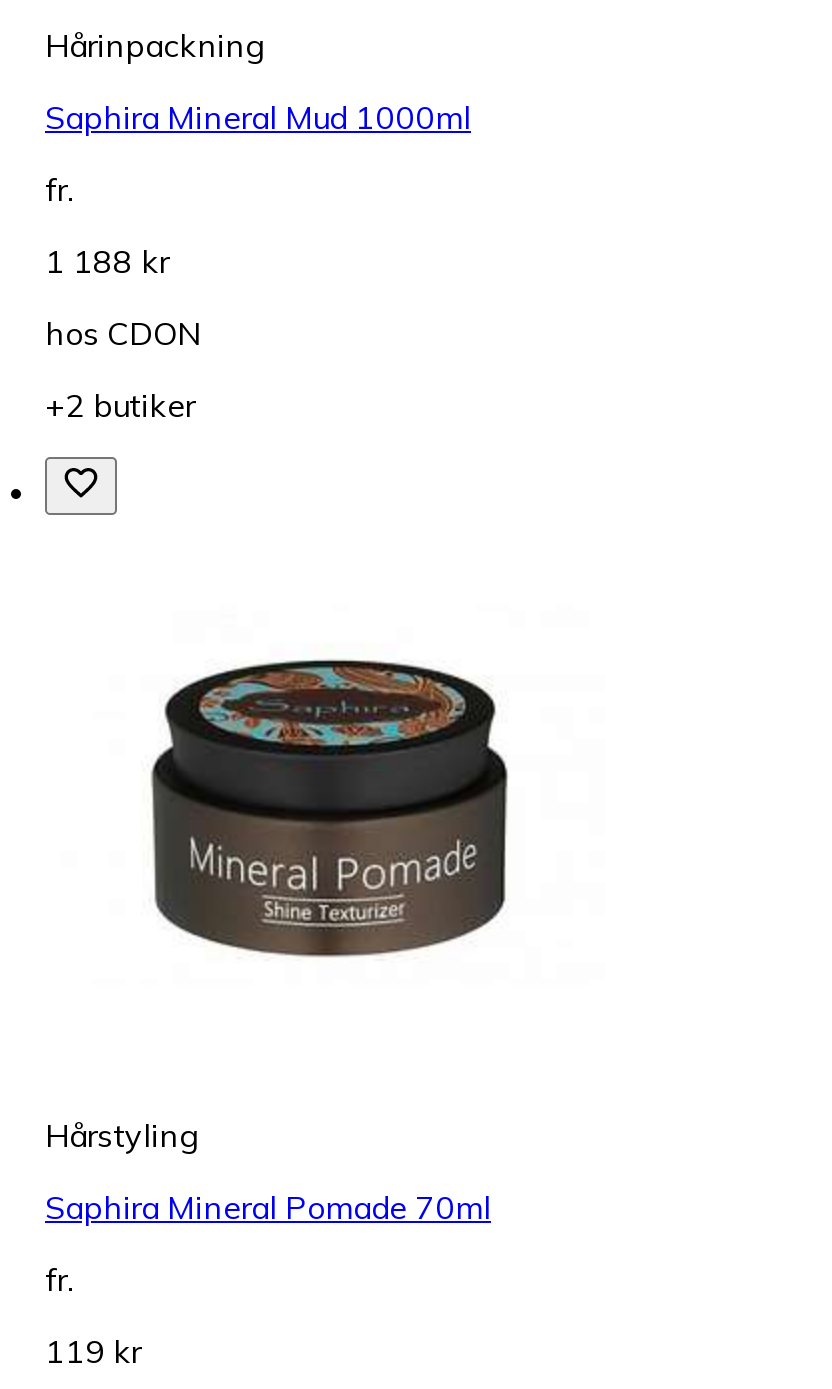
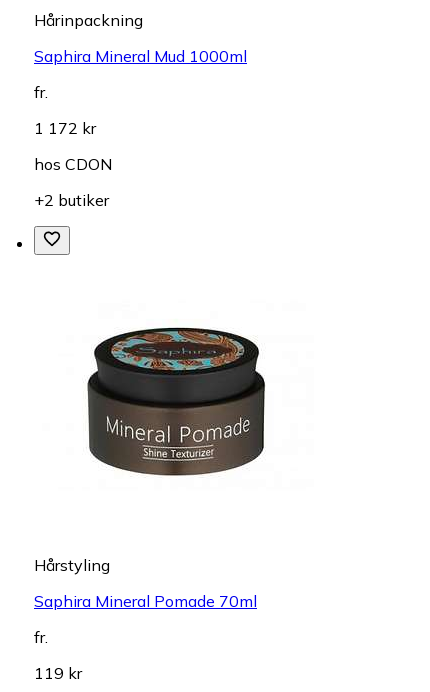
[45,242,169,282] 1 188 kr -> [34,118,96,138] 1 172 kr

